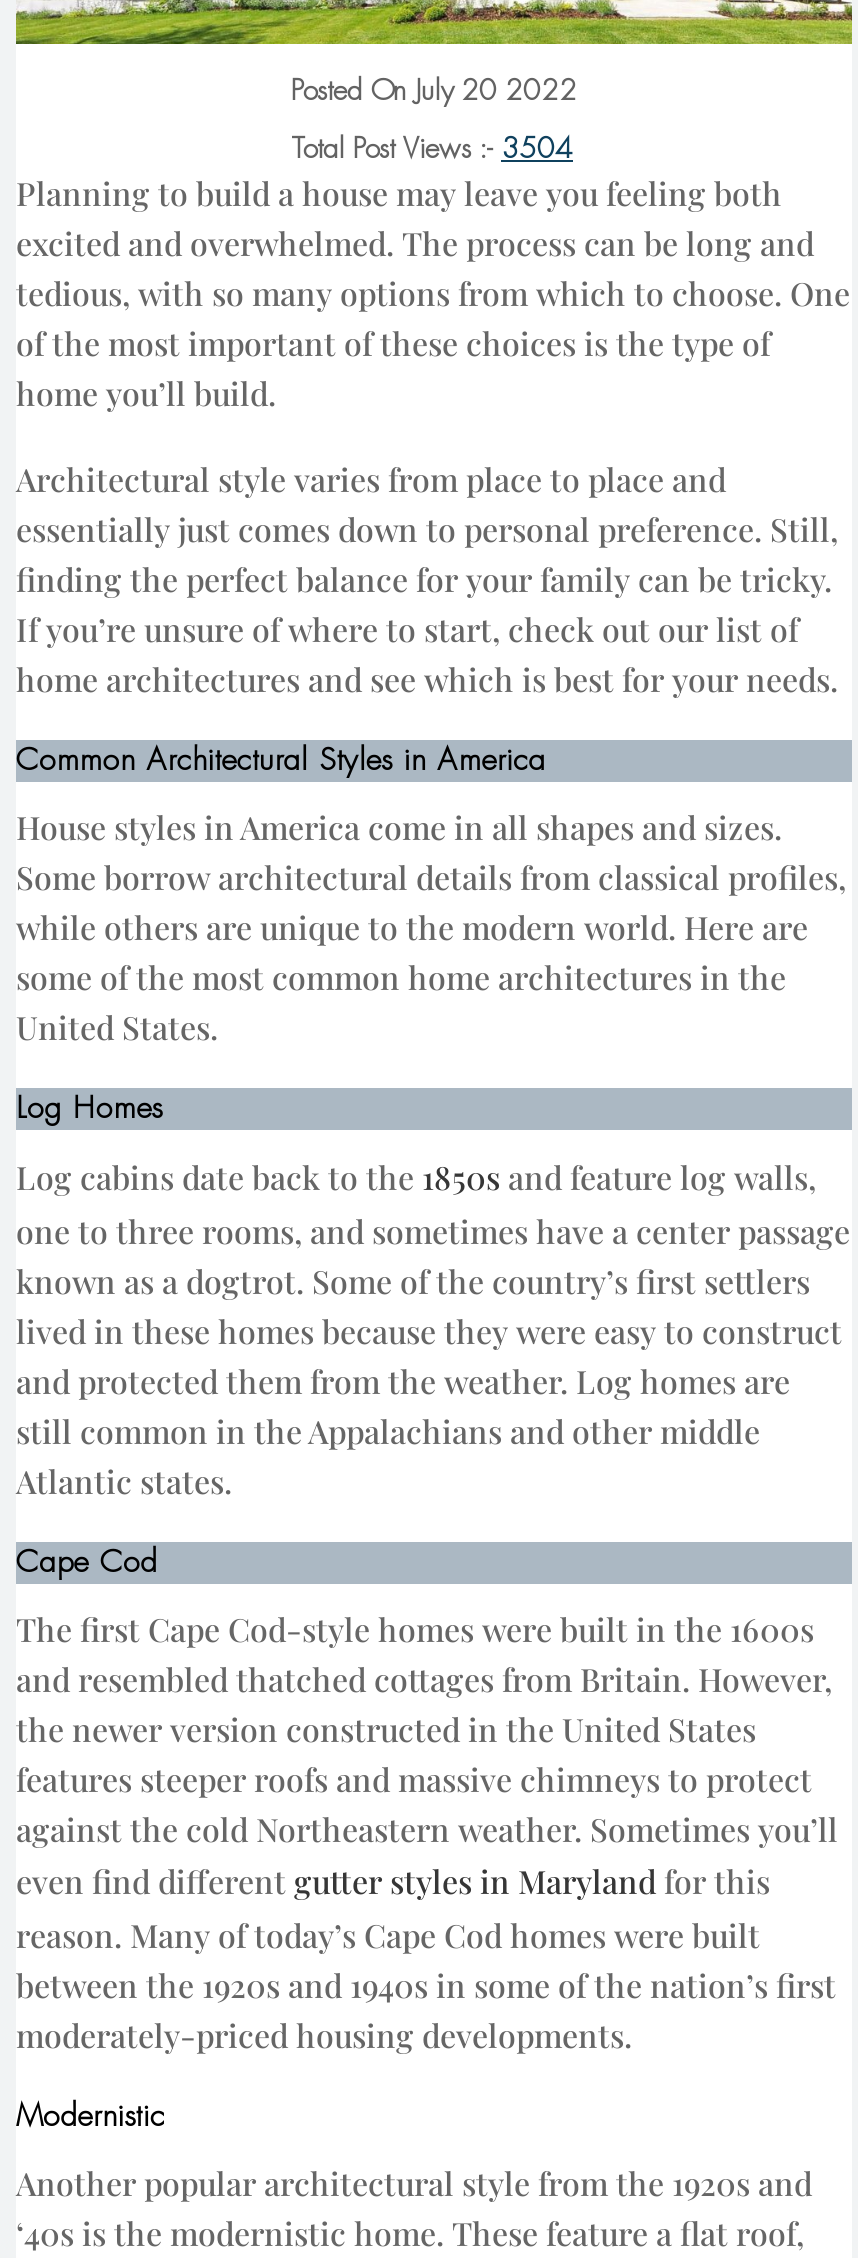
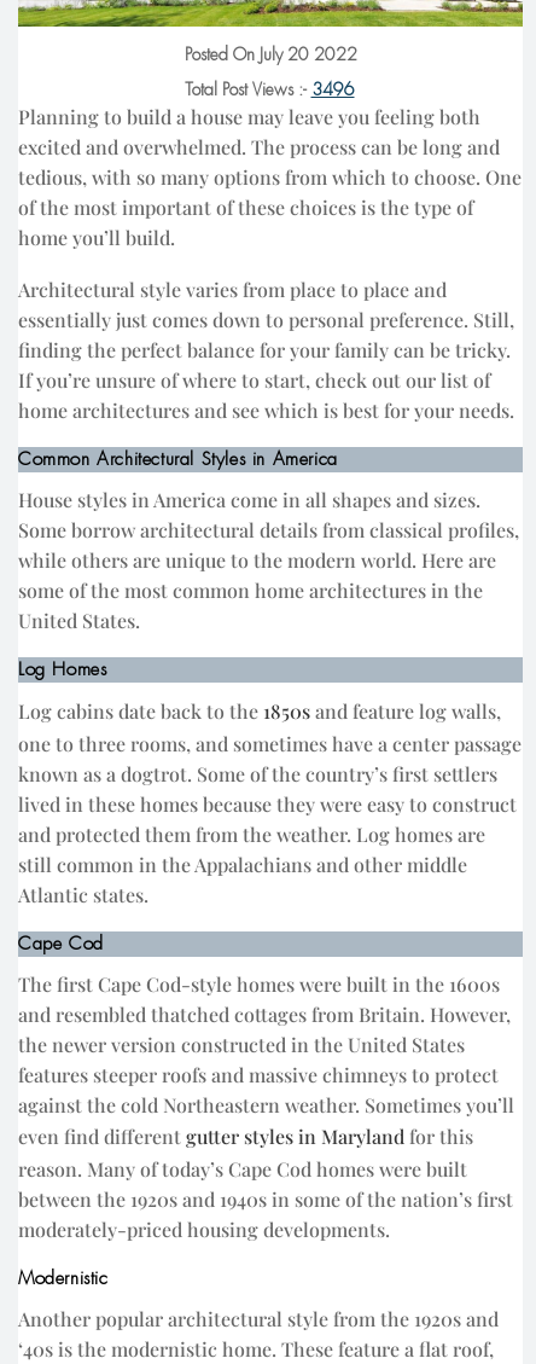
[291,130,573,166] Total Post Views :- 3504 -> [184,79,354,100] Total Post Views :- 3496

